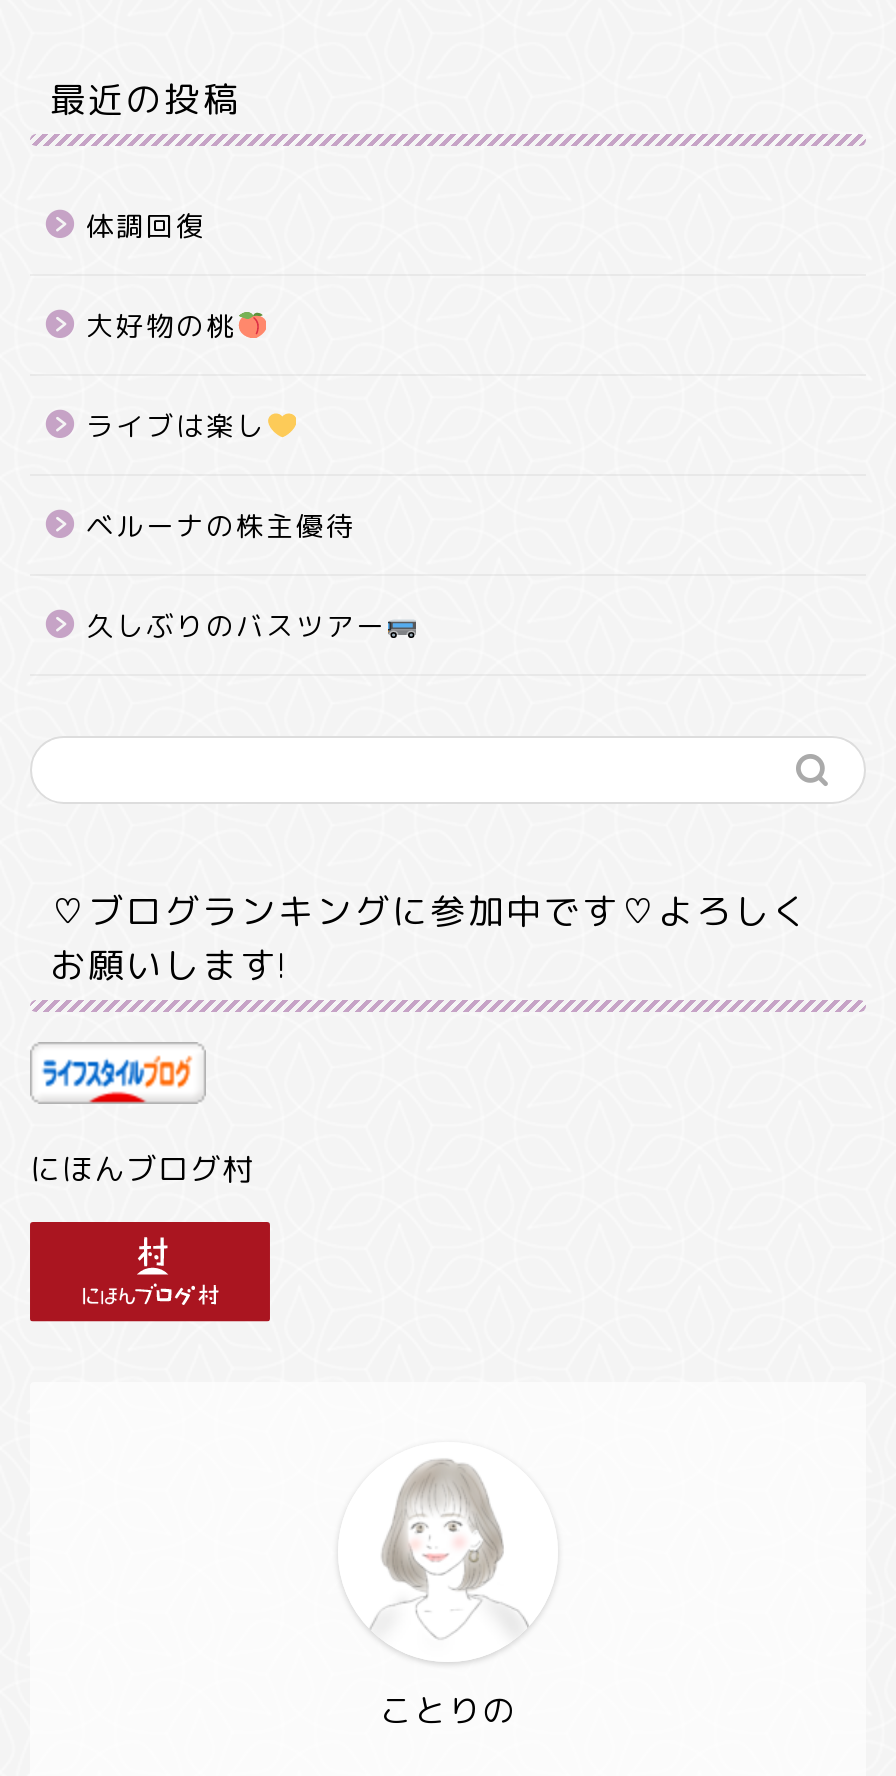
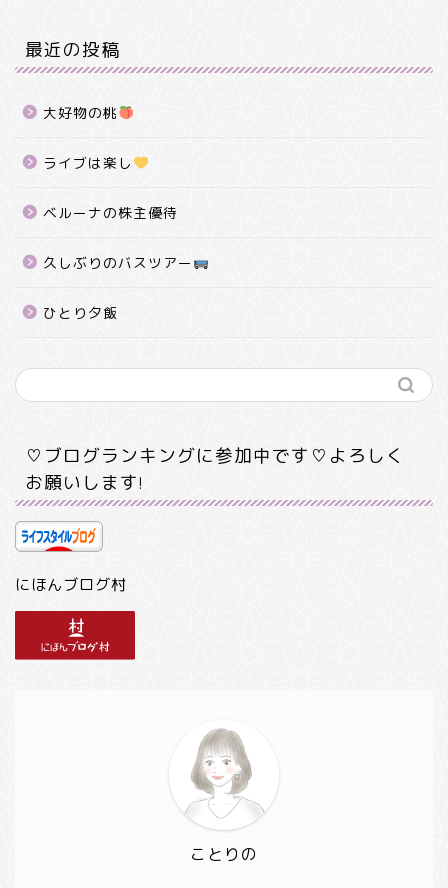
[86,205,206,243] 体調回復 -> none
moved [86,305,386,643] -> [43,103,193,272]: 大好物の桃 | ライブは楽し | ベルーナの株主優待 | 久しぶりのバスツアー
none -> [43,303,118,322] ひとり夕飯

